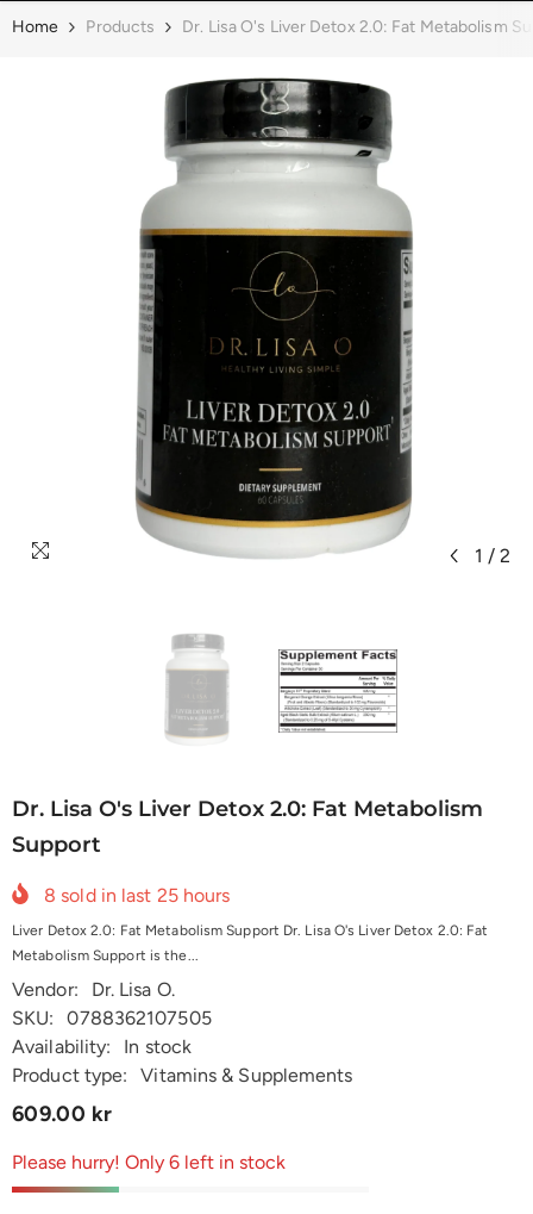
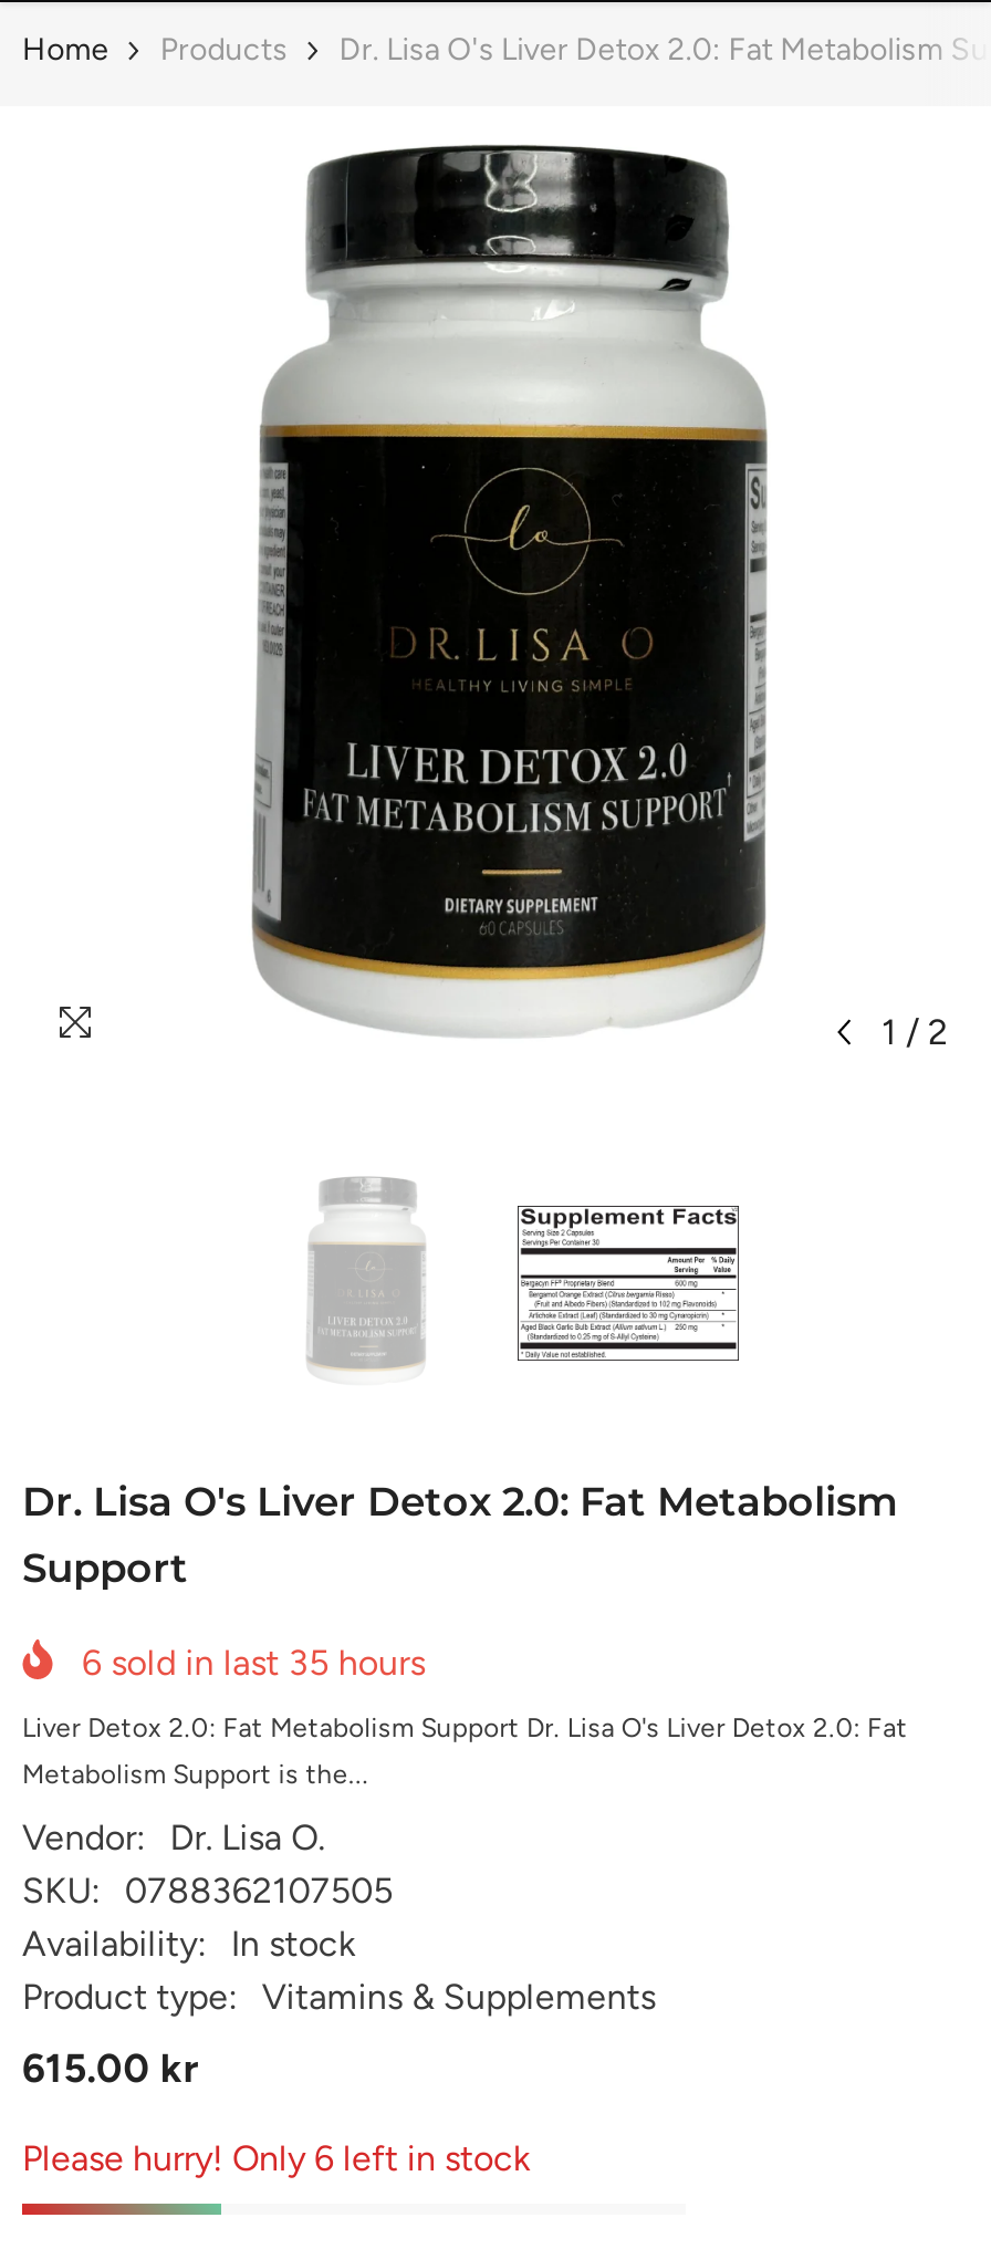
[44,884,230,907] 8 sold in last 25 hours -> [82,1642,425,1684] 6 sold in last 35 hours
[12,1101,112,1127] 609.00 kr -> [22,2044,200,2093] 615.00 kr

